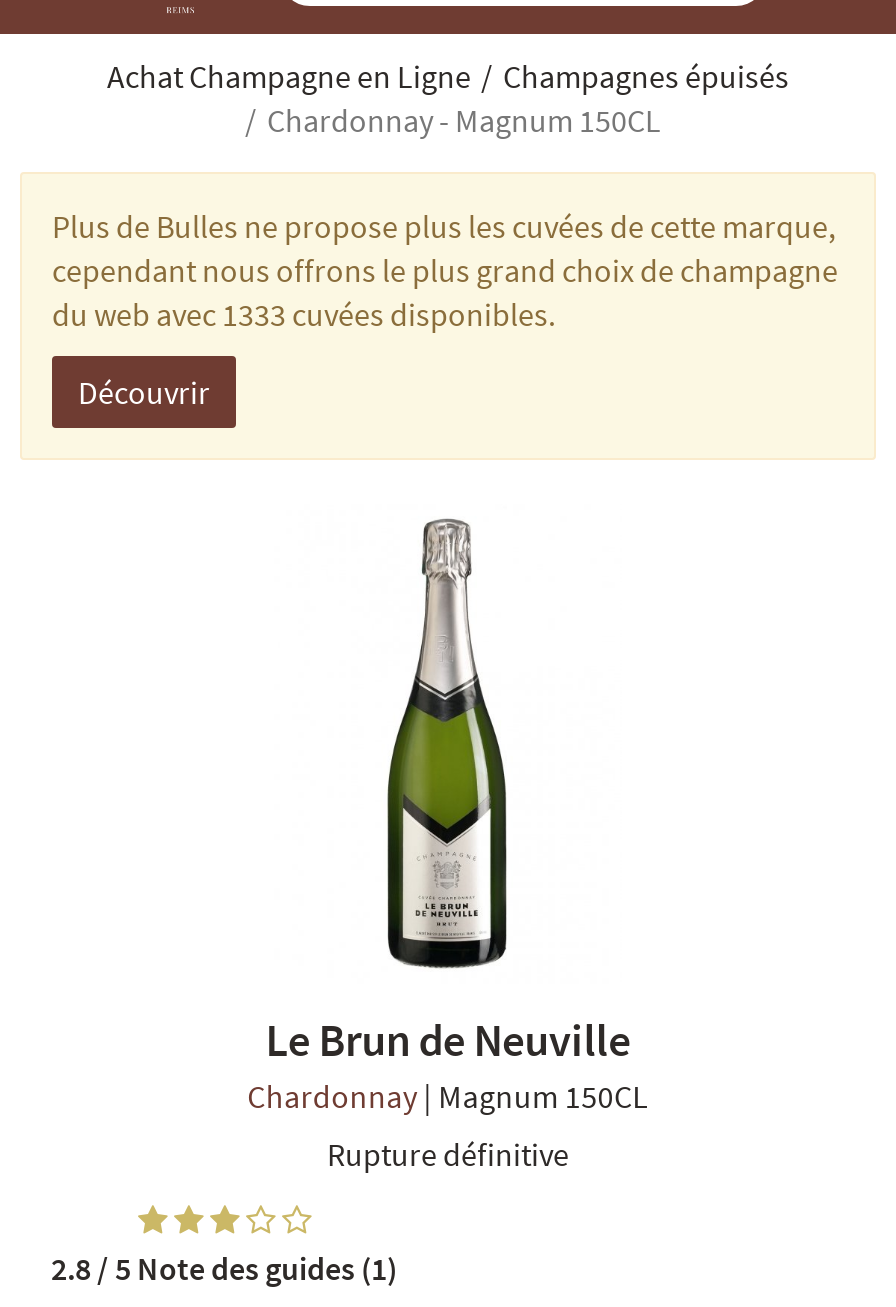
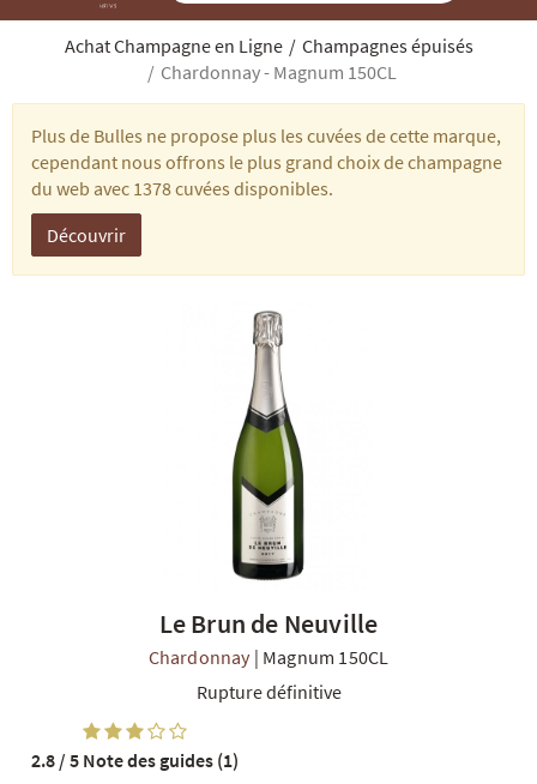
[52,295,556,335] du web avec 1333 cuvées disponibles. -> [31,177,333,201] du web avec 1378 cuvées disponibles.

